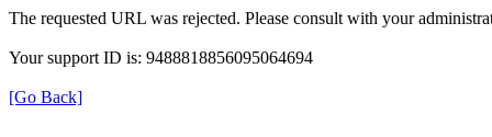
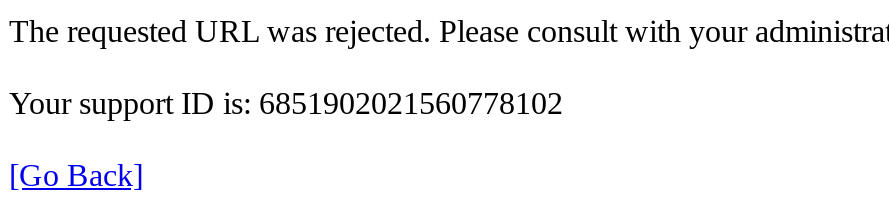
[9,48,313,67] Your support ID is: 9488818856095064694 -> [9,86,563,120] Your support ID is: 6851902021560778102

